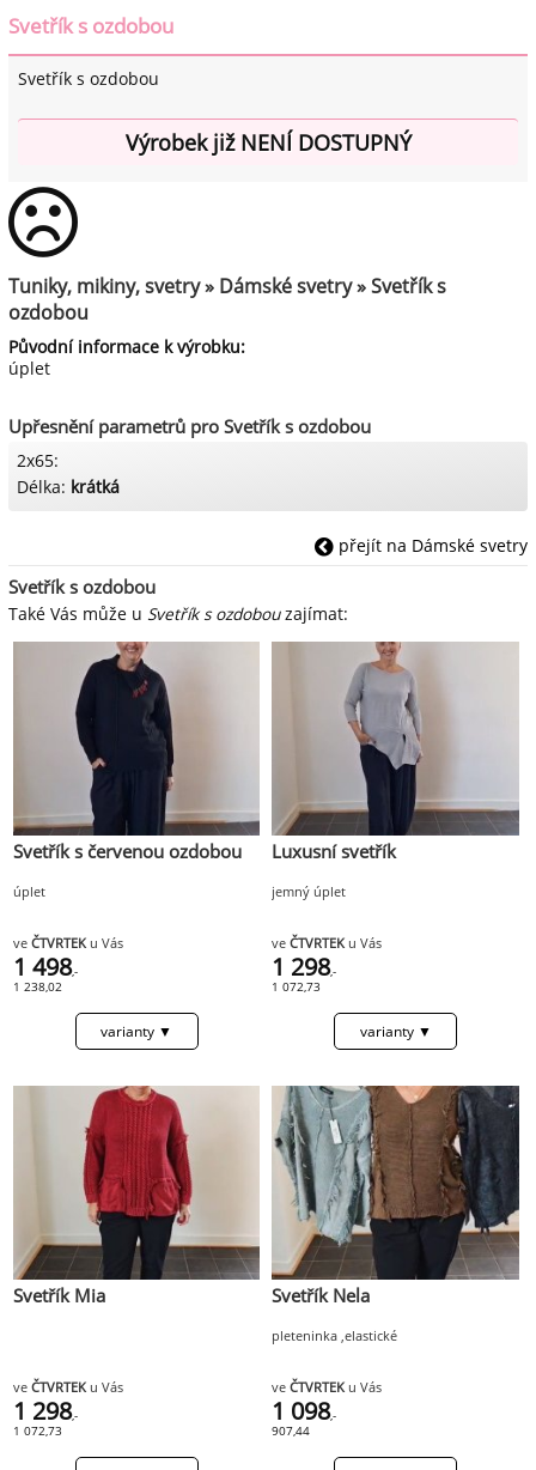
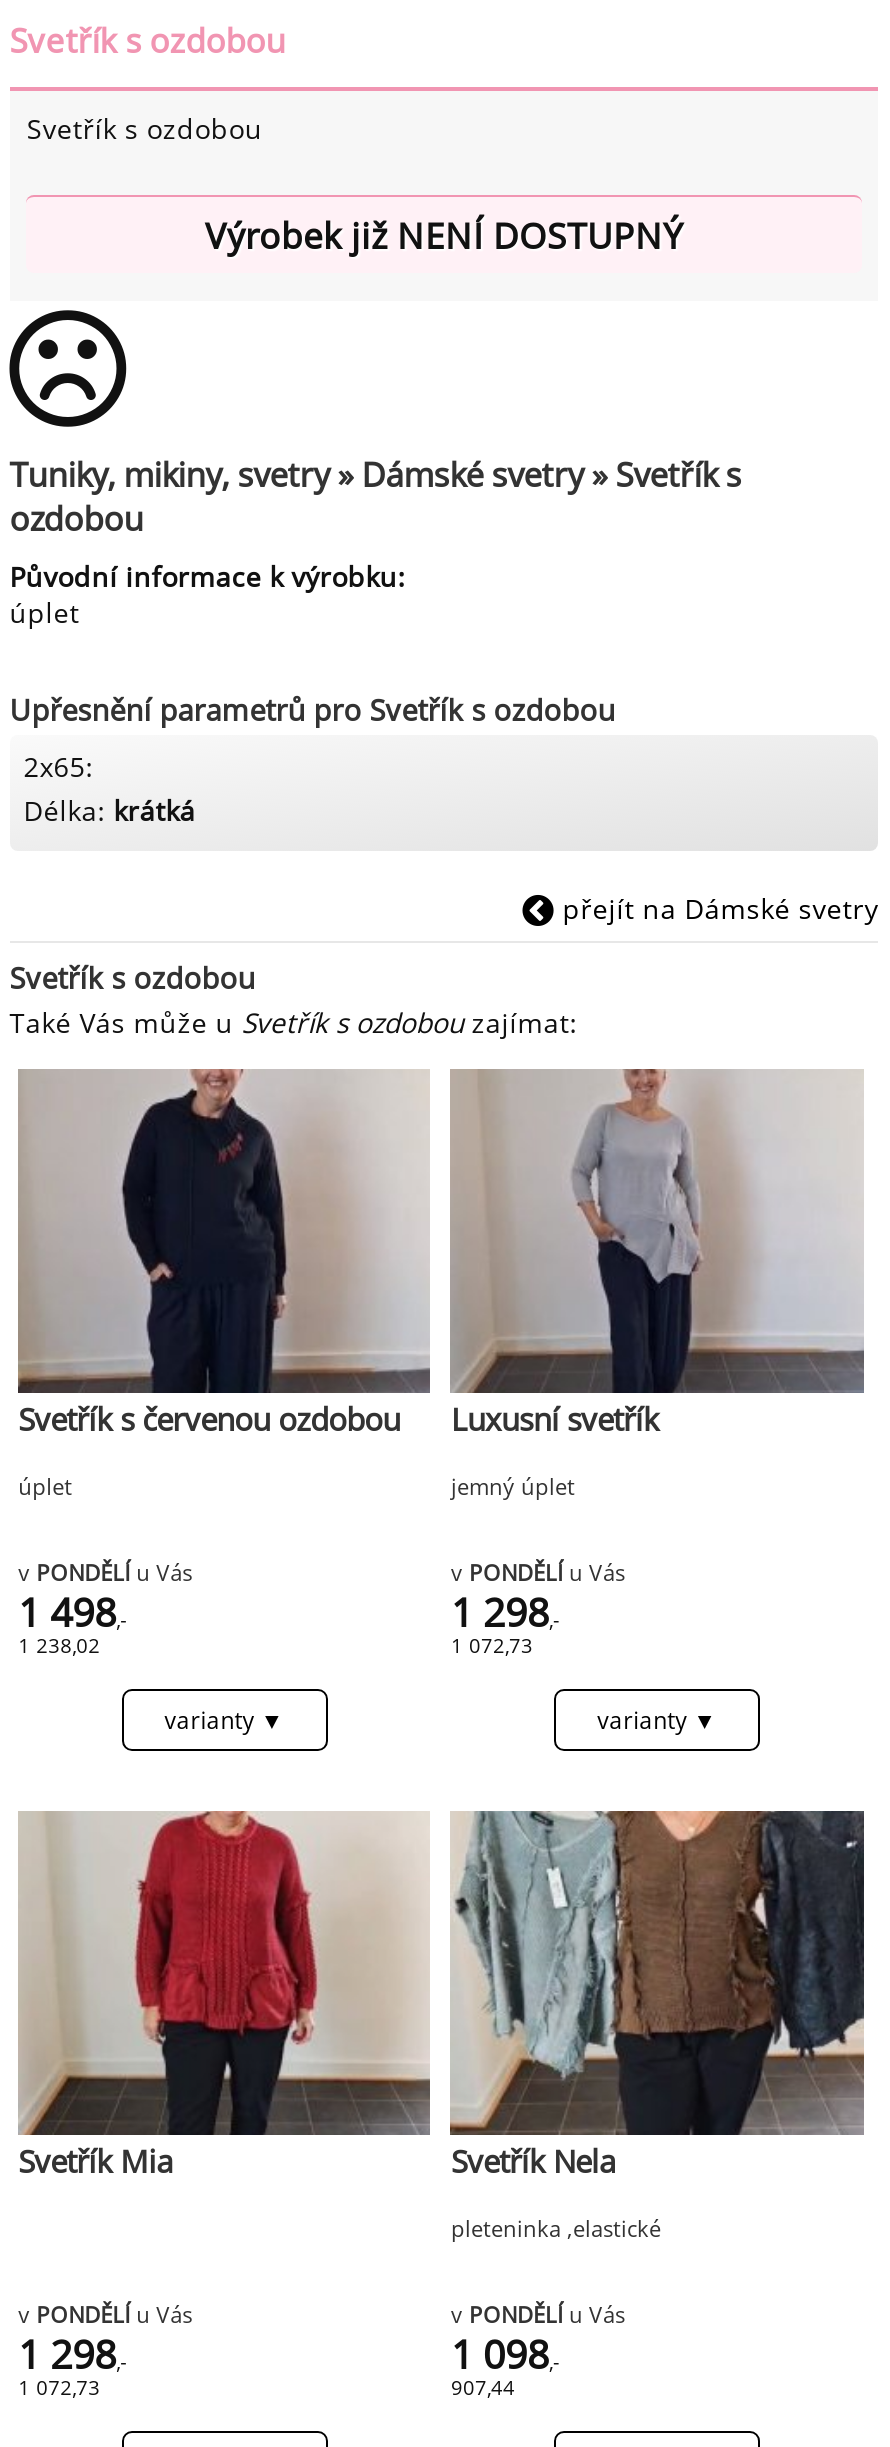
[13,933,123,951] ve ČTVRTEK u Vás -> [18,1556,192,1586] v PONDĚLÍ u Vás
[272,933,382,951] ve ČTVRTEK u Vás -> [451,1556,625,1586] v PONDĚLÍ u Vás
[13,1377,123,1395] ve ČTVRTEK u Vás -> [18,2298,192,2328] v PONDĚLÍ u Vás
[272,1377,382,1395] ve ČTVRTEK u Vás -> [451,2298,625,2328] v PONDĚLÍ u Vás

